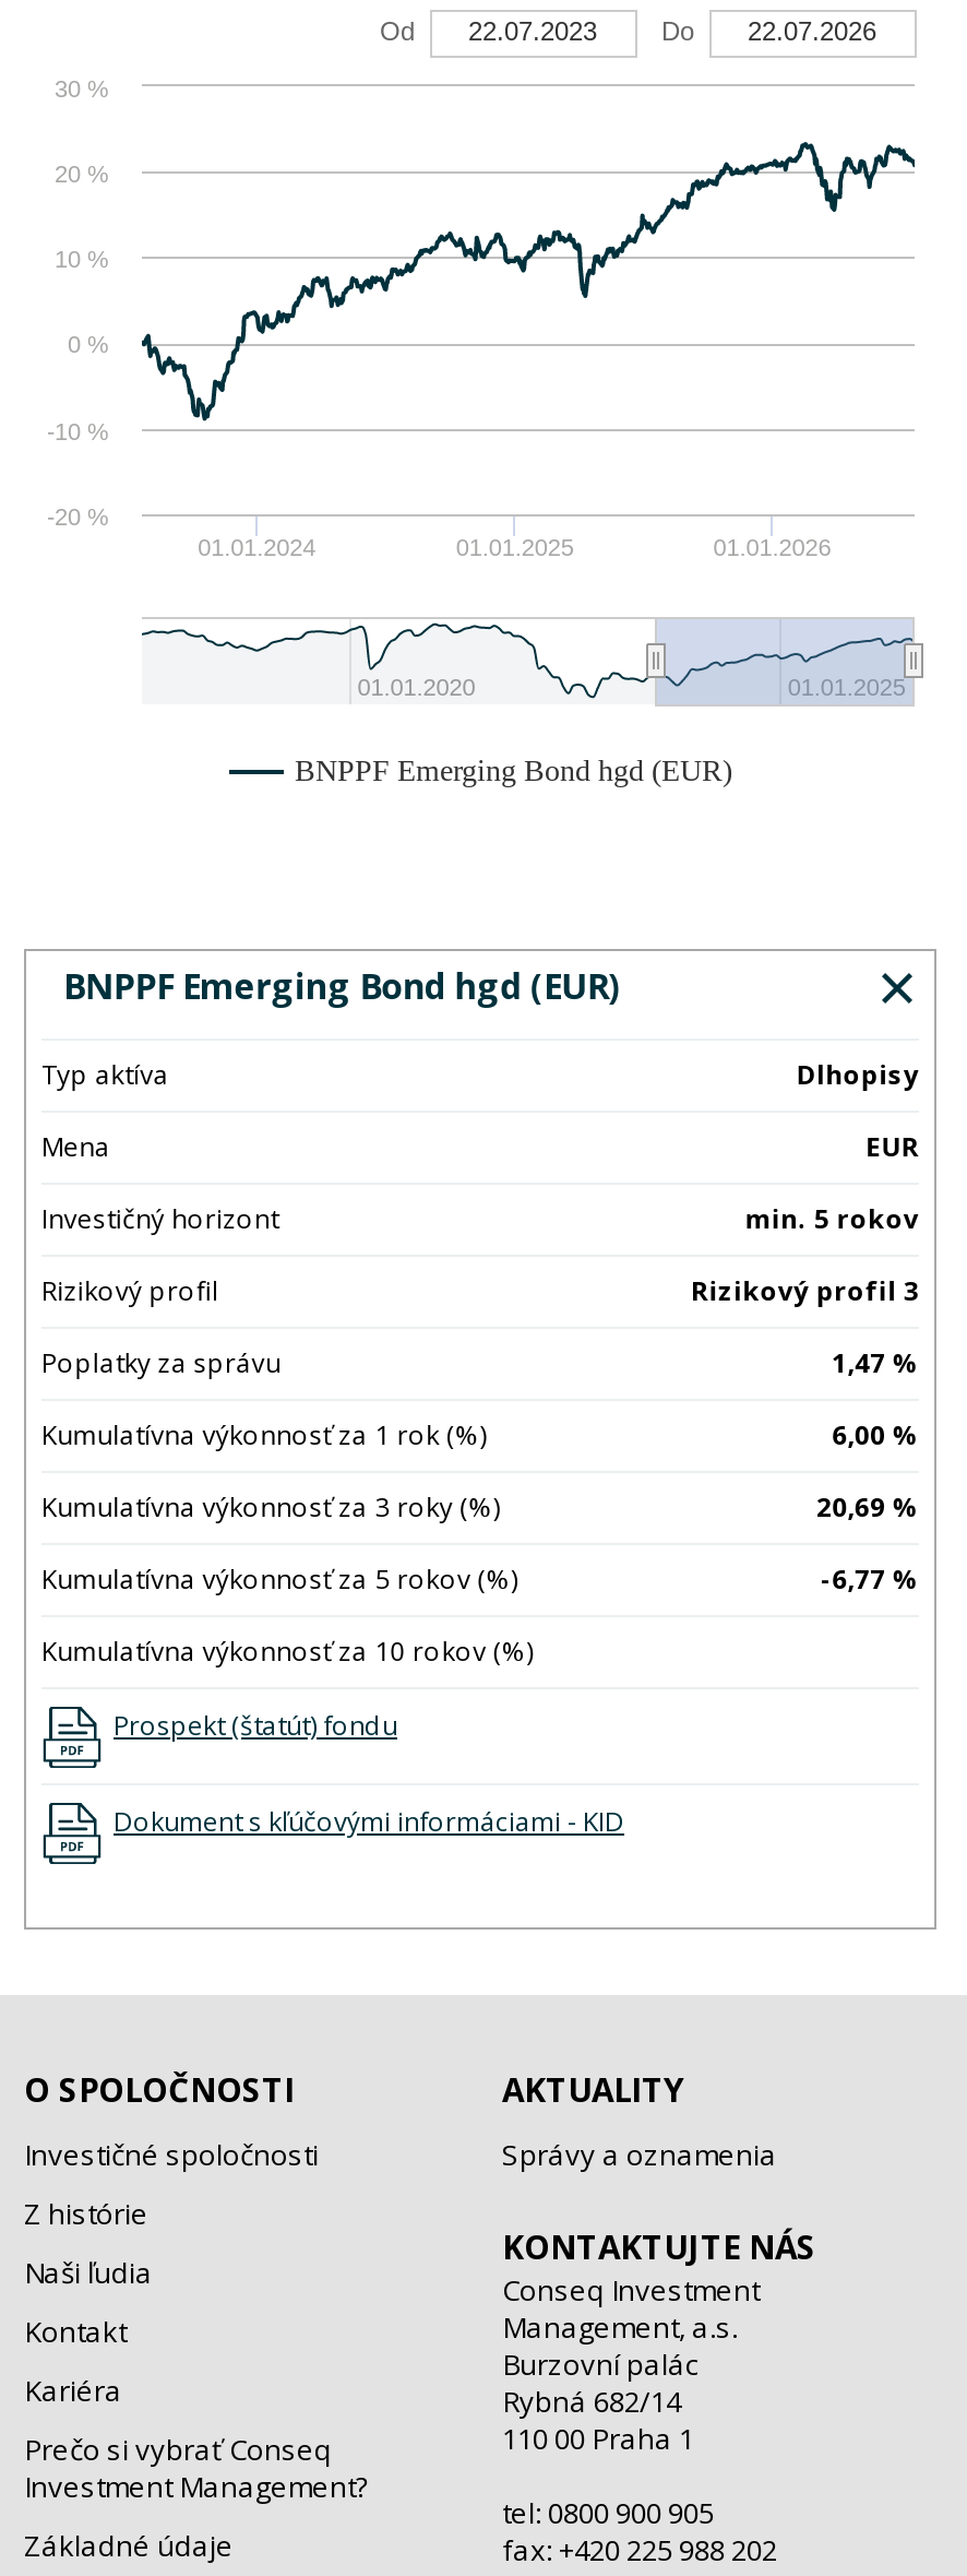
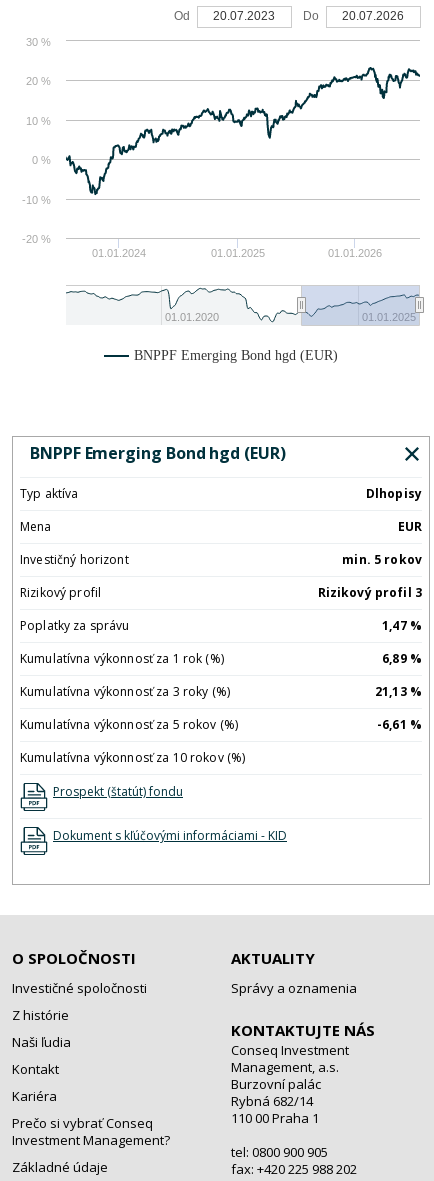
[468,16,597,46] 22.07.2023 -> [213,9,275,23] 20.07.2023
[748,16,876,46] 22.07.2026 -> [342,9,404,23] 20.07.2026
[832,1416,919,1453] 6,00 % -> [382,650,422,667] 6,89 %
[816,1488,919,1526] 20,69 % -> [375,683,422,700] 21,13 %
[821,1560,919,1598] -6,77 % -> [377,716,422,733] -6,61 %

